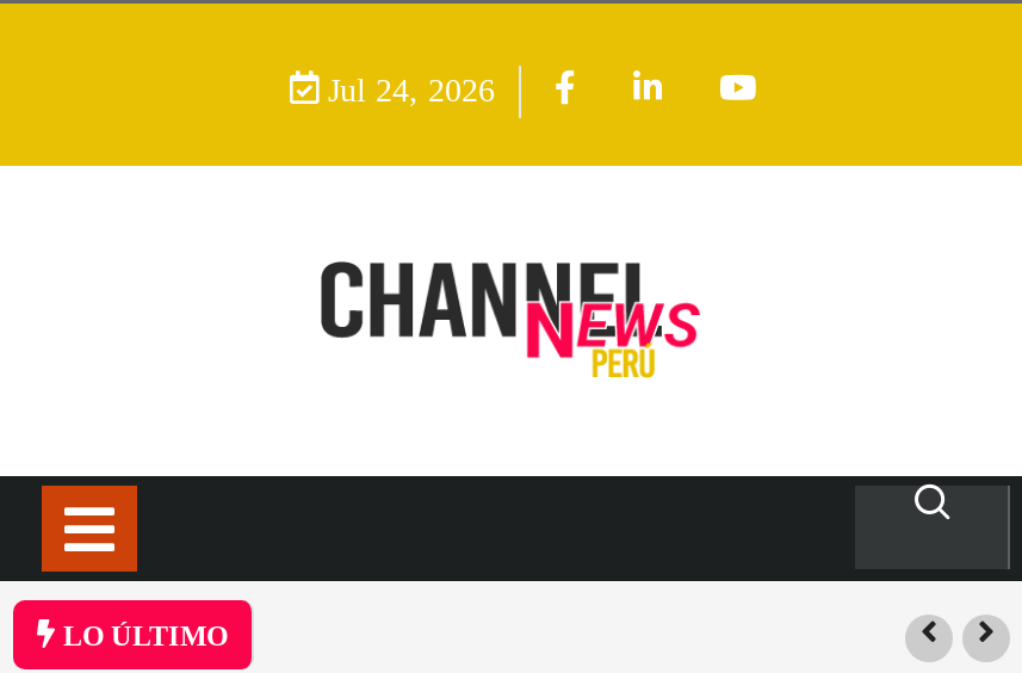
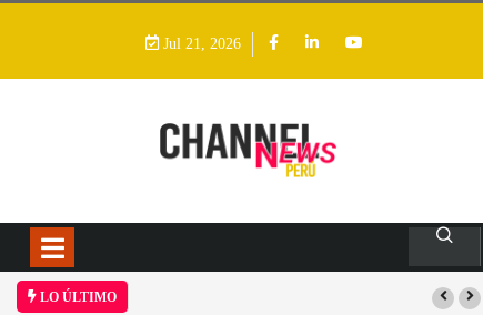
[318,73,495,109] Jul 24, 2026 -> [159,35,241,52] Jul 21, 2026

